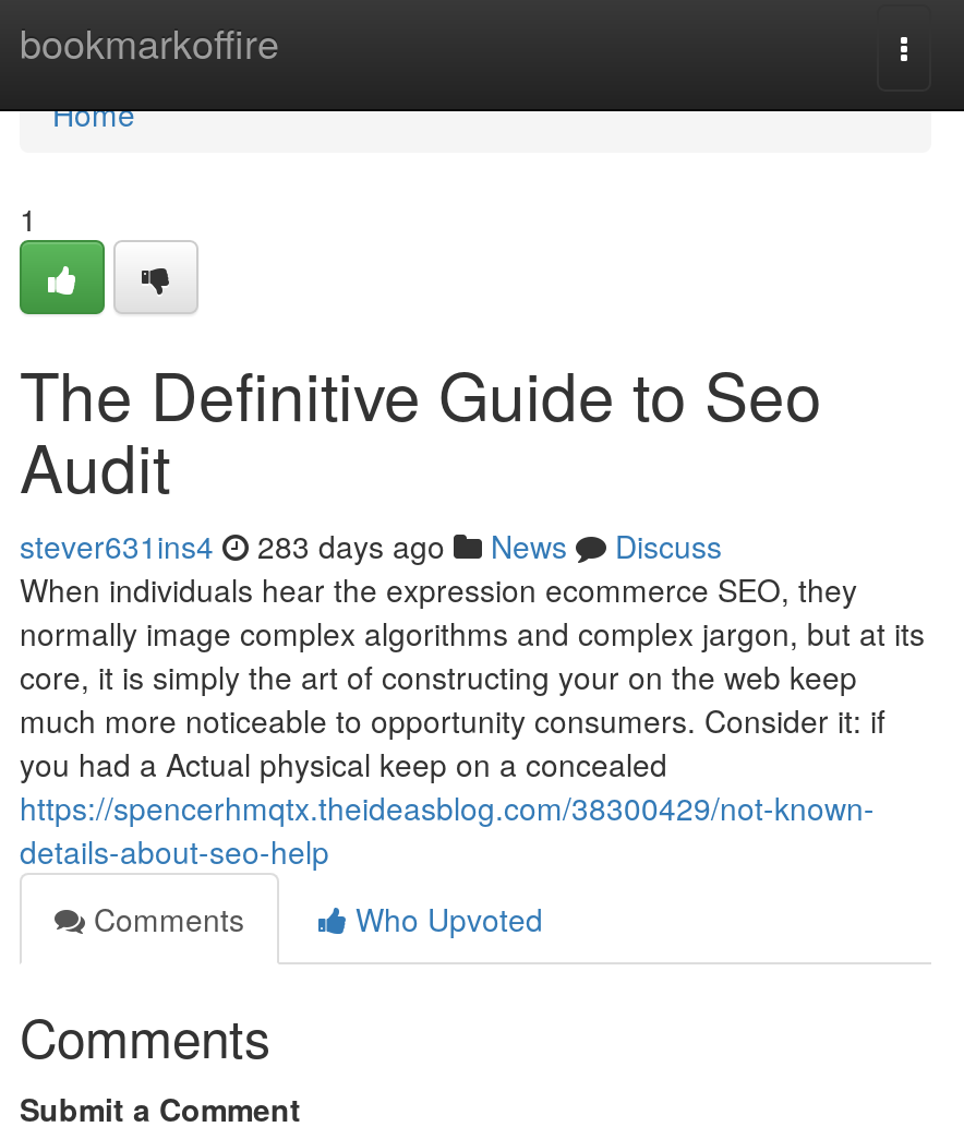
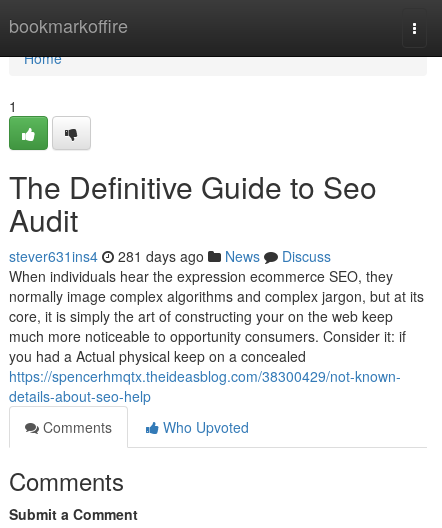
[20,524,722,567] stever631ins4 283 days ago News Discuss -> [9,246,331,266] stever631ins4 281 days ago News Discuss

